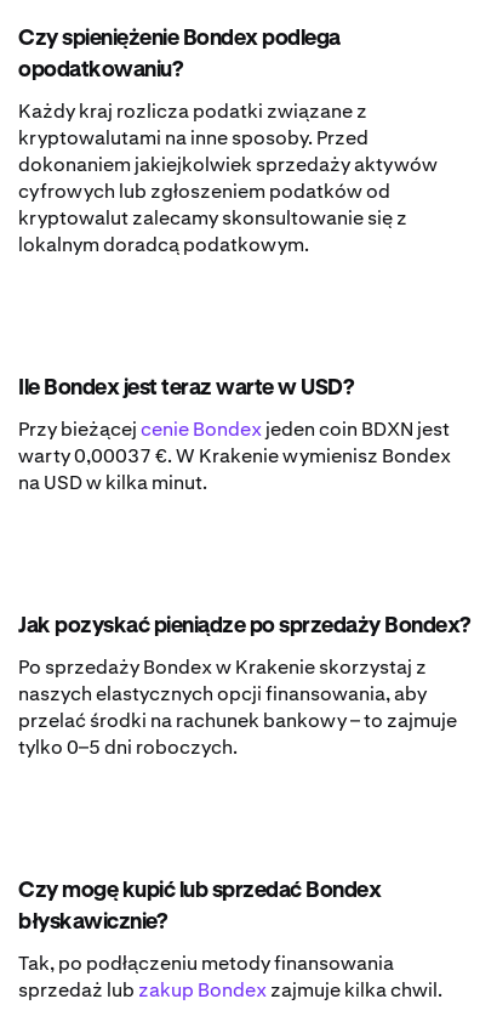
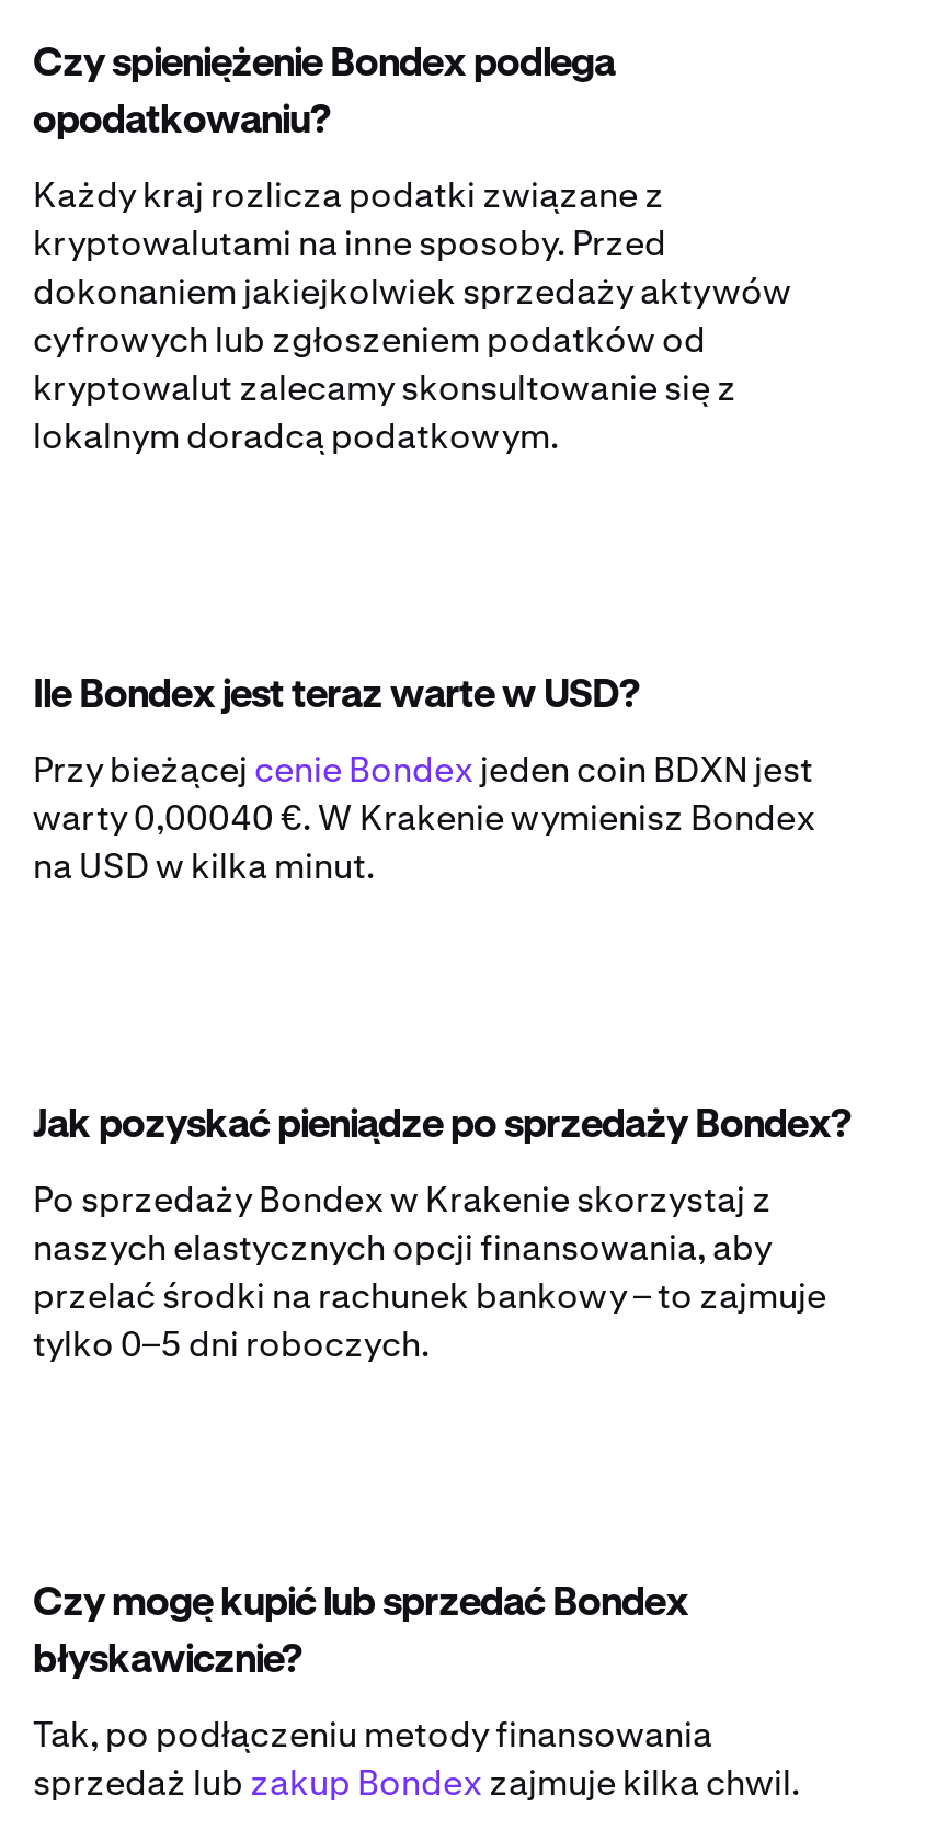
[18,443,451,469] warty 0,00037 €. W Krakenie wymienisz Bondex -> [33,796,815,842] warty 0,00040 €. W Krakenie wymienisz Bondex

